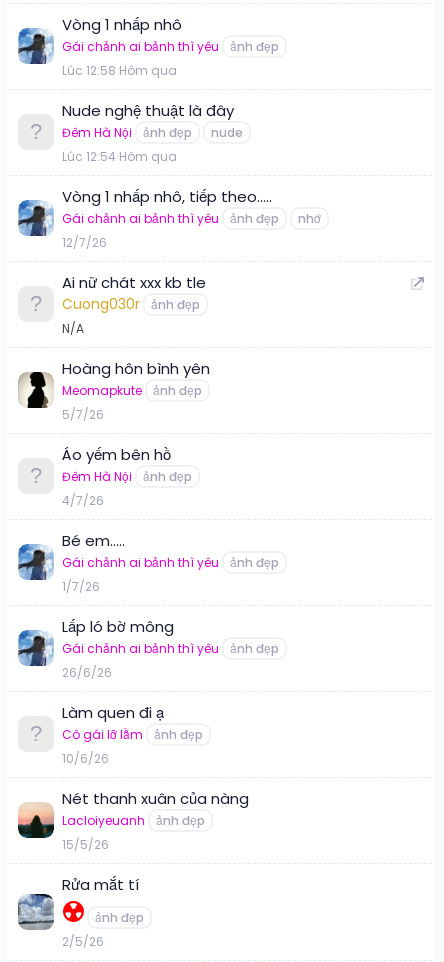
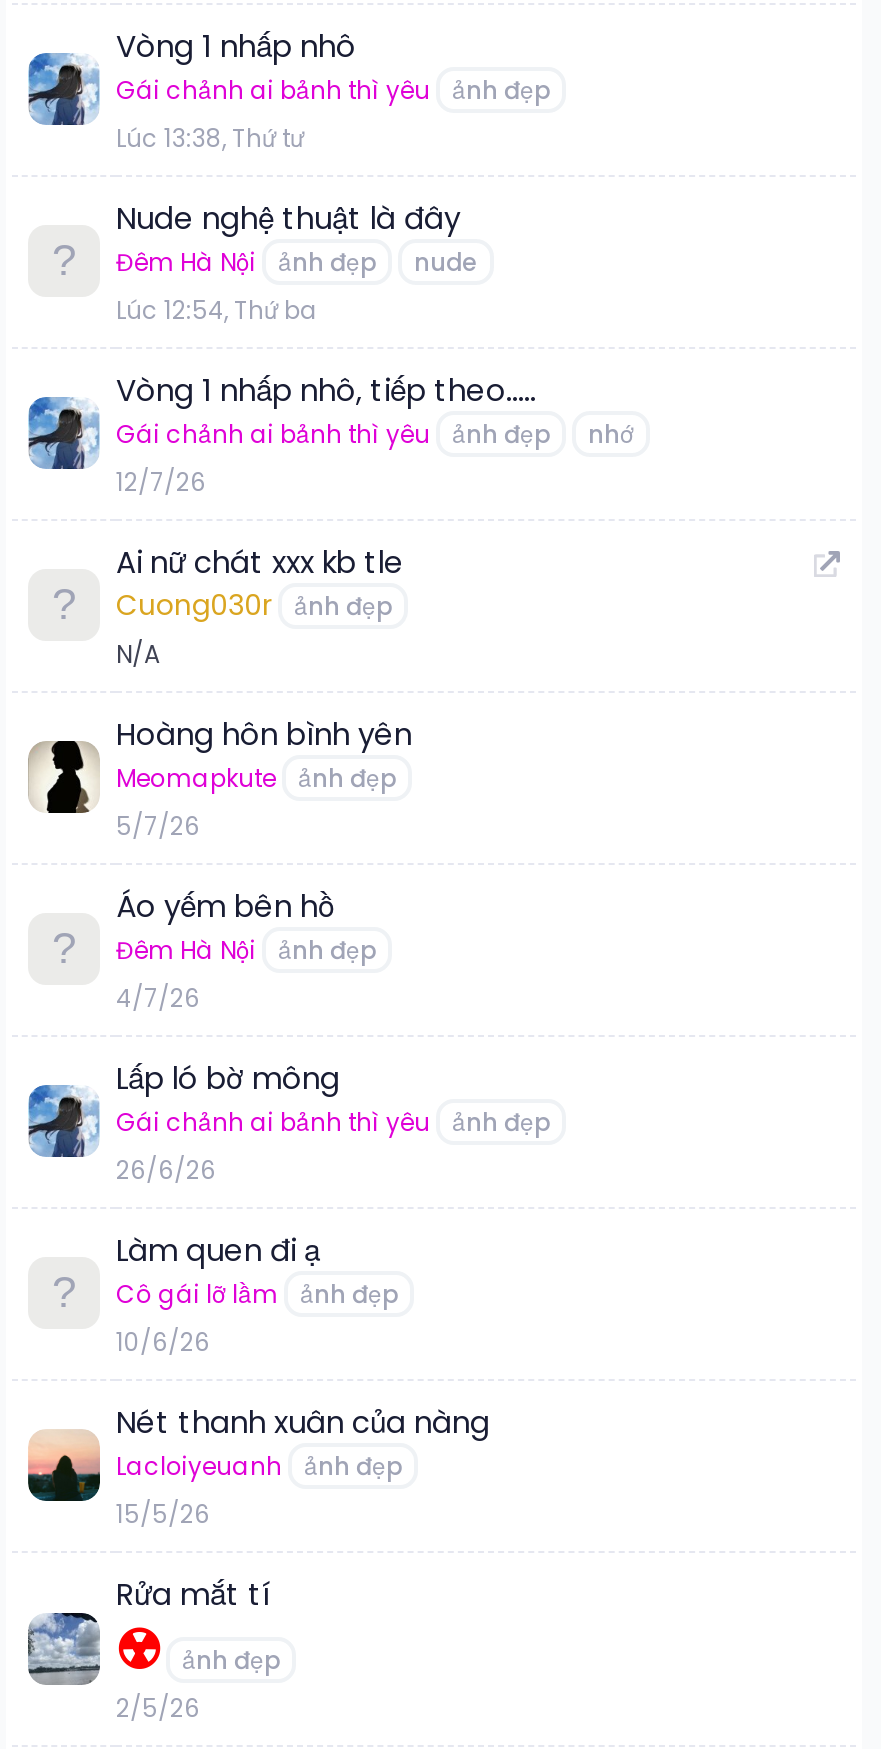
[62,62,177,79] Lúc 12:58 Hôm qua -> [116,121,304,155] Lúc 13:38, Thứ tư
[62,148,177,165] Lúc 12:54 Hôm qua -> [116,293,318,327] Lúc 12:54, Thứ ba
[62,530,279,595] Bé em..... | Gái chảnh ai bảnh thì yêu | ảnh đẹp | 1/7/26 -> none

